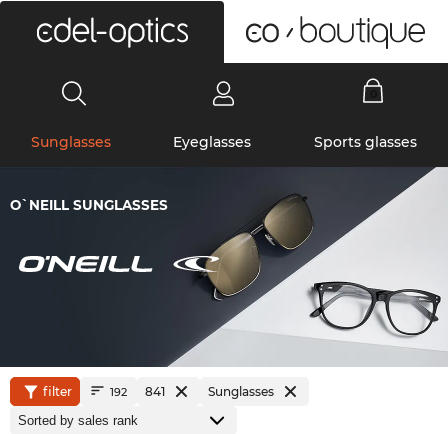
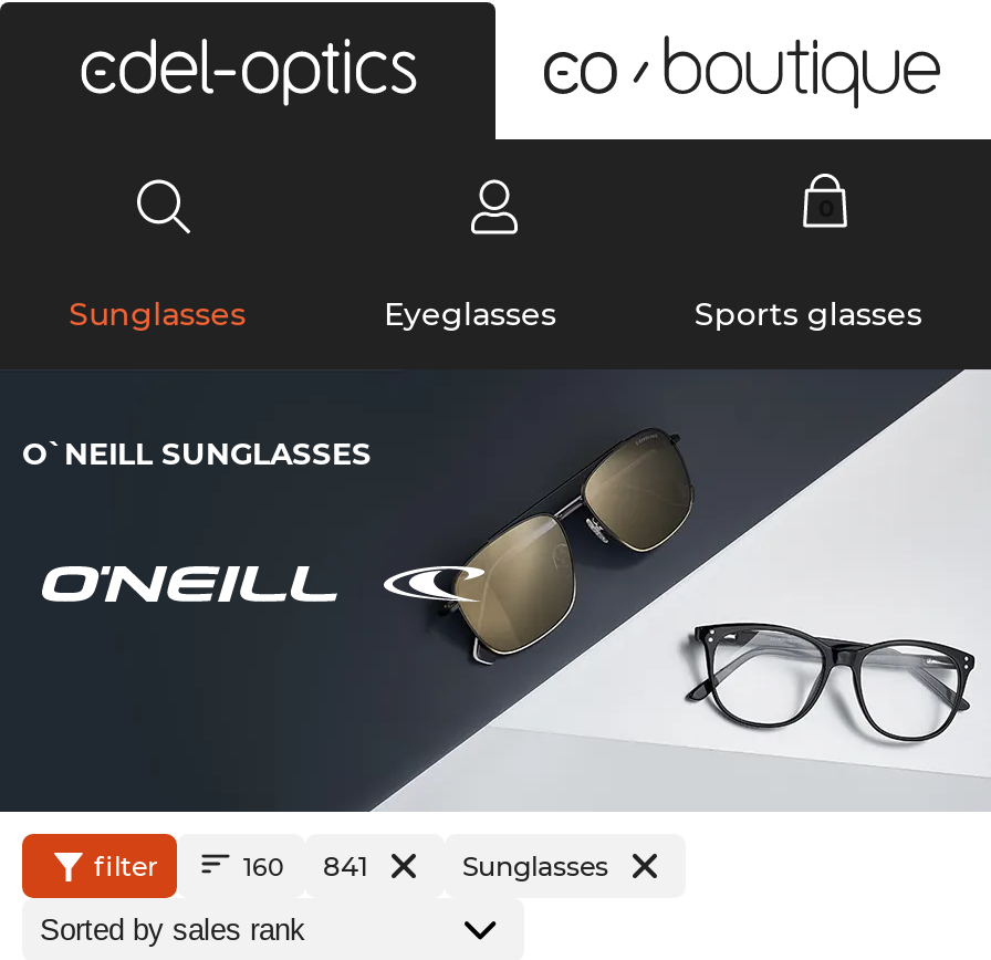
[110,384,165,399] 192 841 -> [243,849,367,883] 160 841

